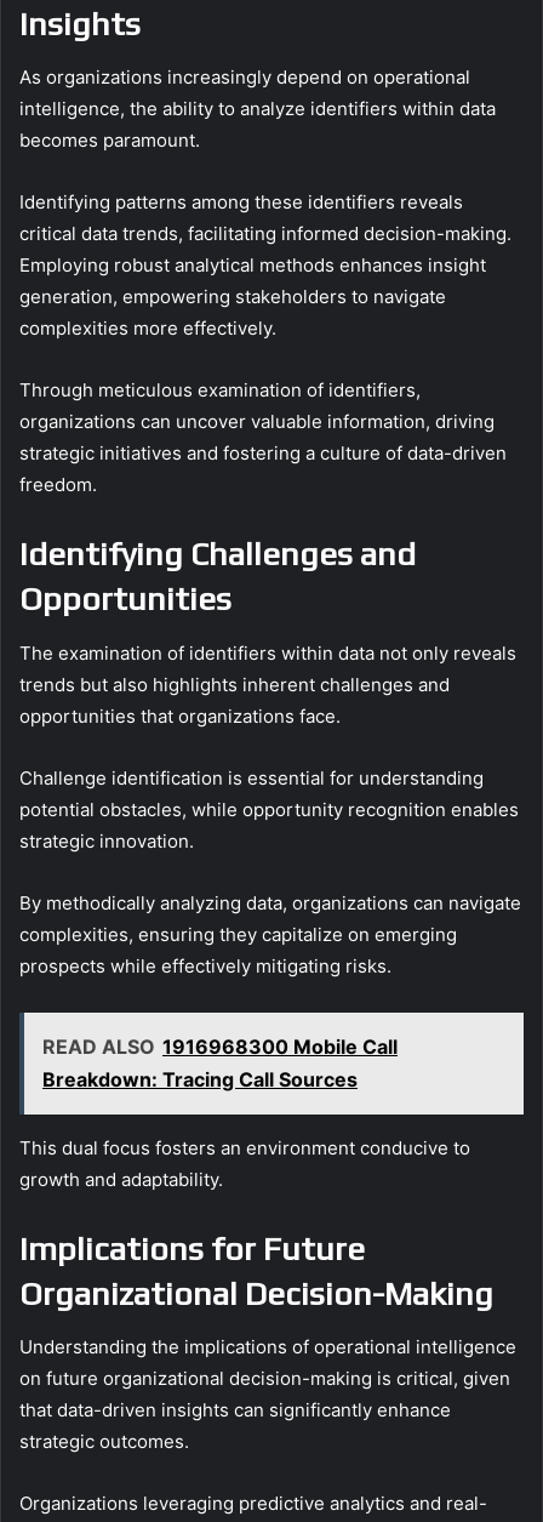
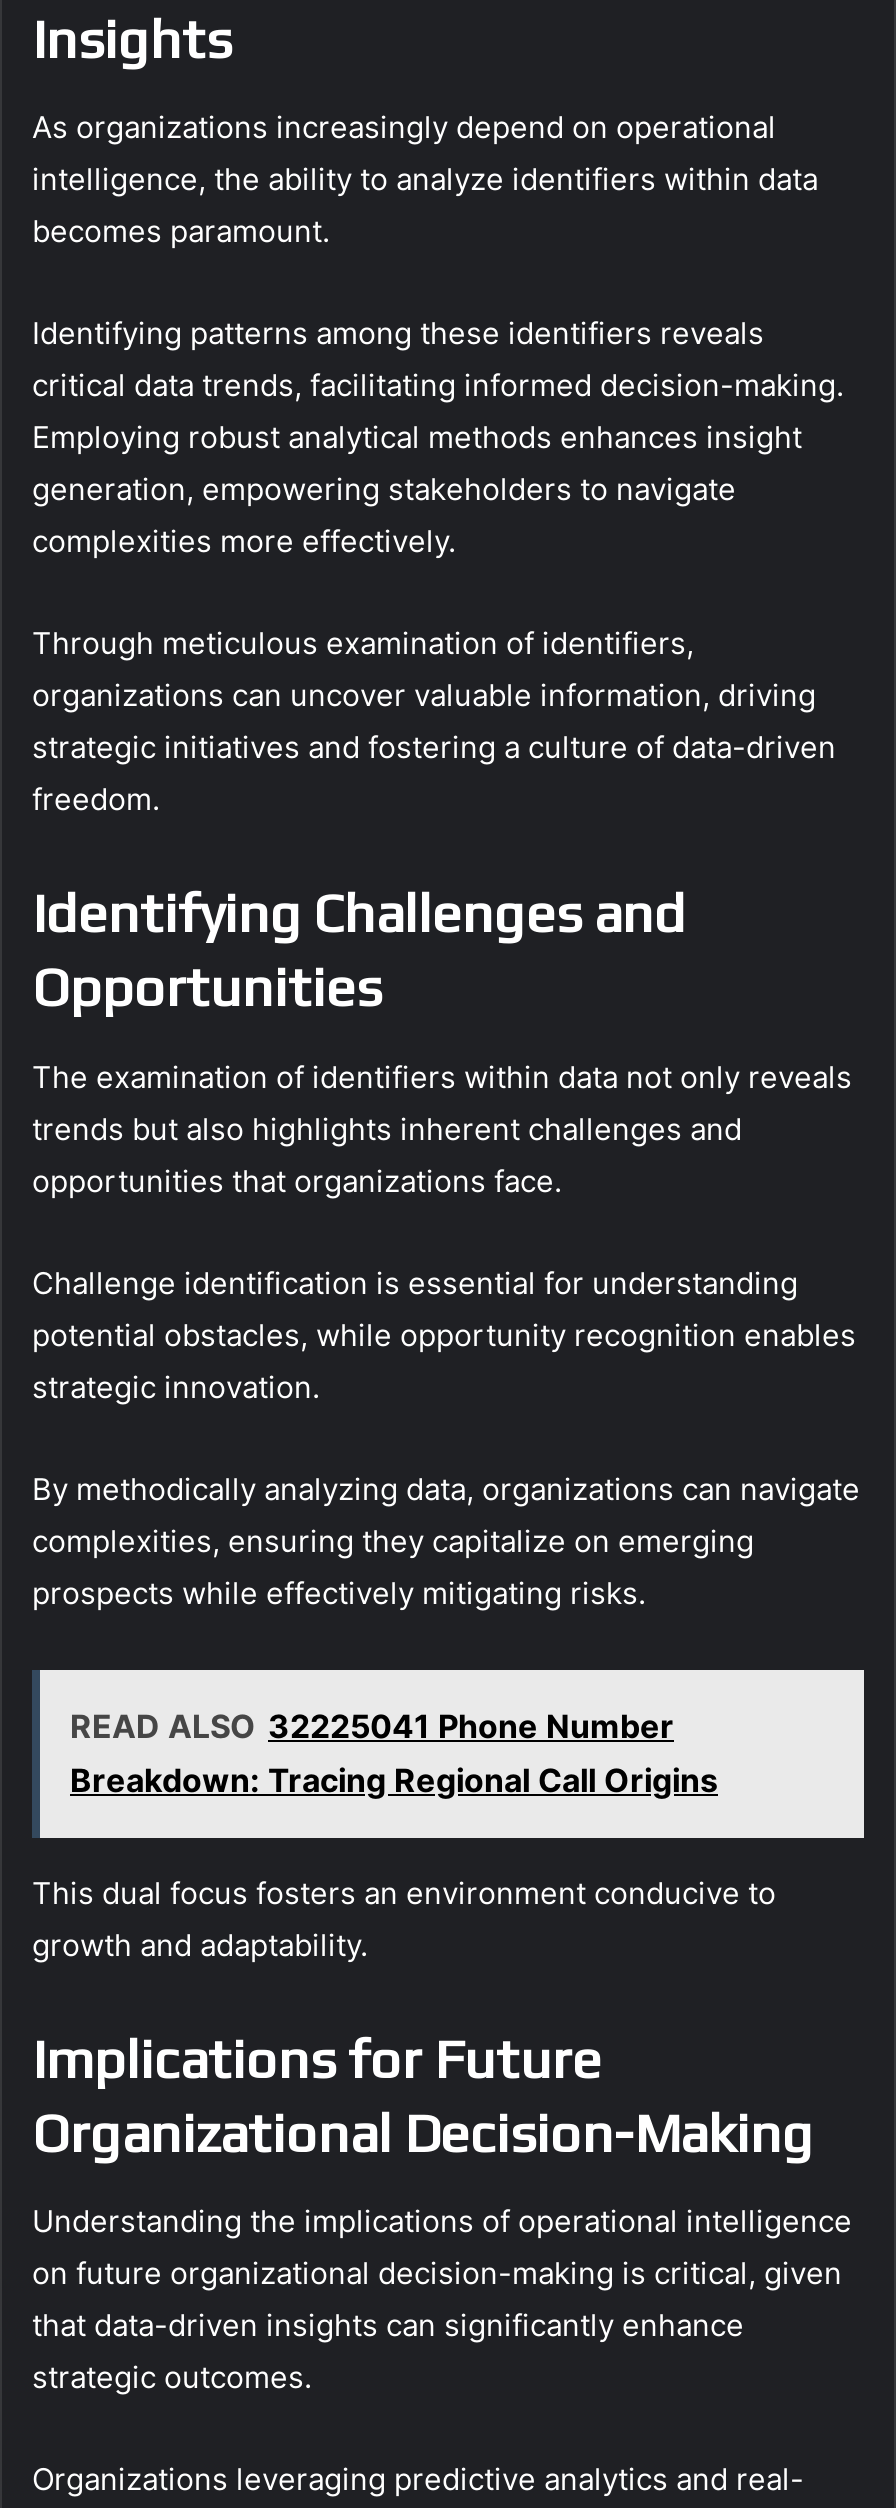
[42,1034,398,1091] READ ALSO 1916968300 Mobile Call | Breakdown: Tracing Call Sources -> [70,1706,718,1800] READ ALSO 32225041 Phone Number | Breakdown: Tracing Regional Call Origins

